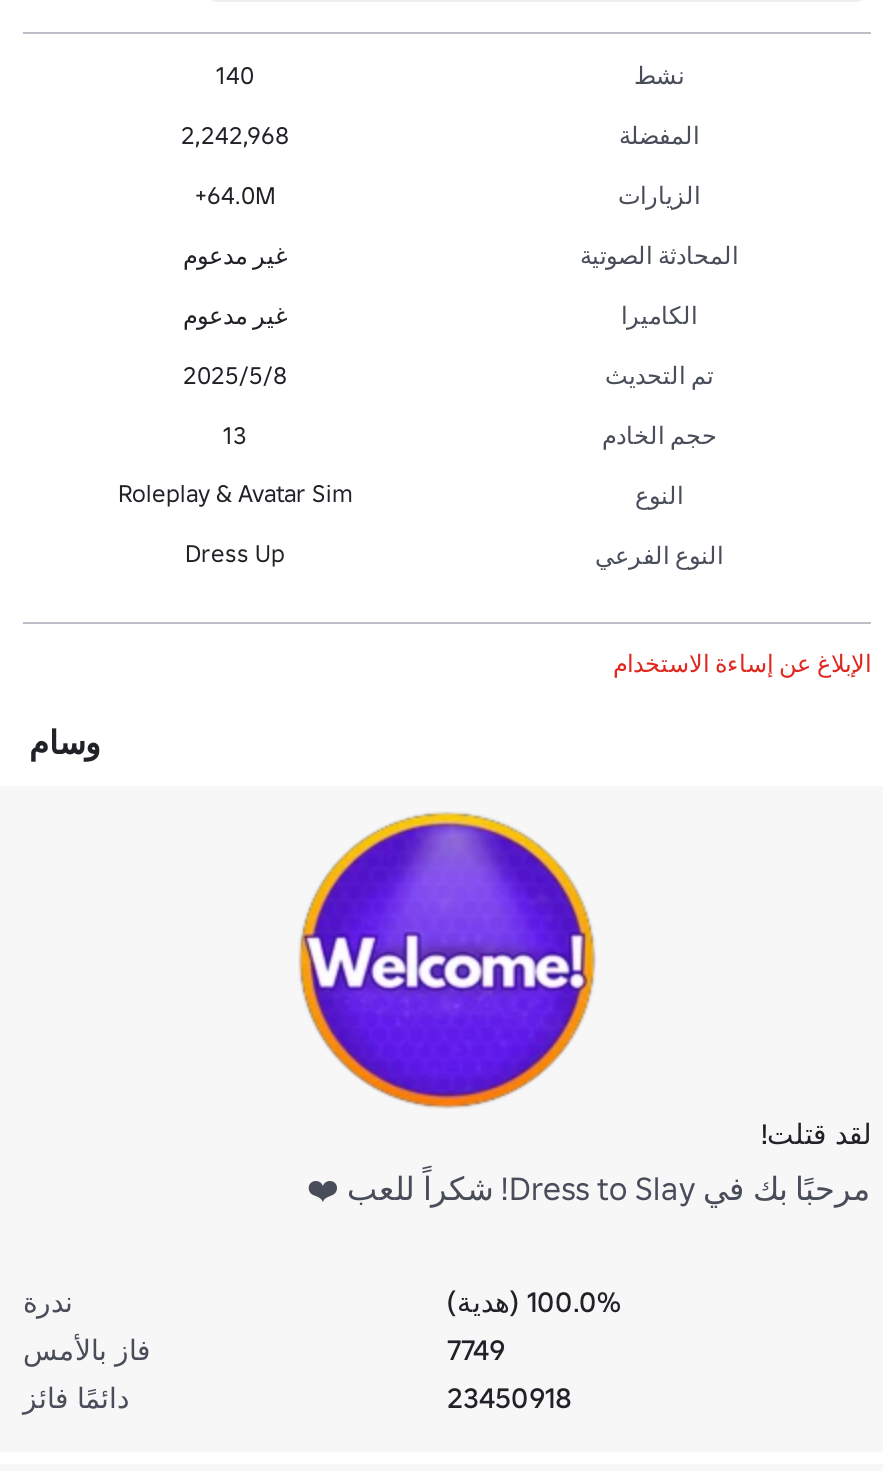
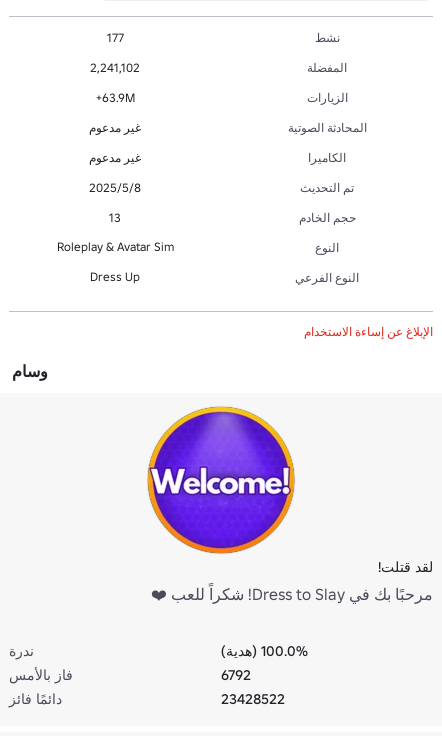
[216,59,254,89] 140 -> [106,29,123,44] 177
[181,119,289,149] 2,242,968 -> [90,59,140,74] 2,241,102
[207,179,275,209] 64.0M+ -> [101,89,134,104] 63.9M+
[447,1331,505,1367] 7749 -> [221,665,251,683] 6792
[447,1379,571,1415] 23450918 -> [221,689,285,707] 23428522

